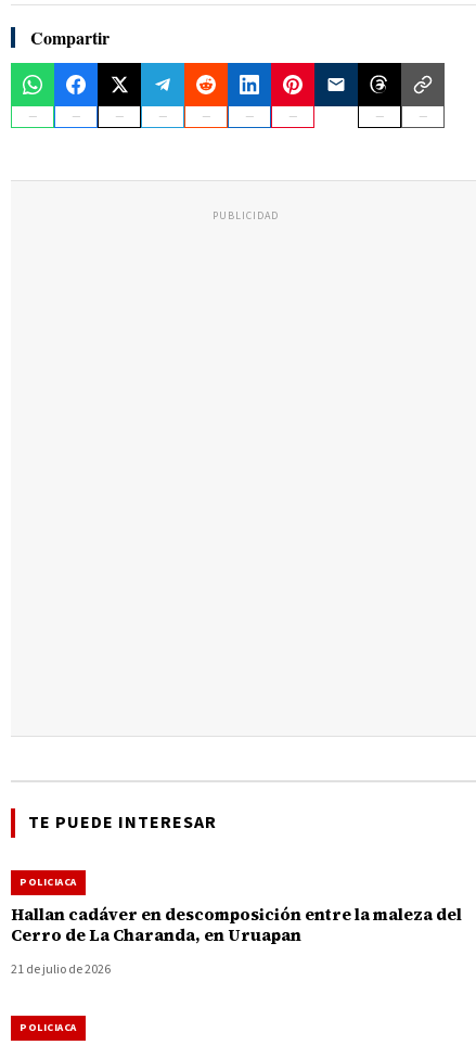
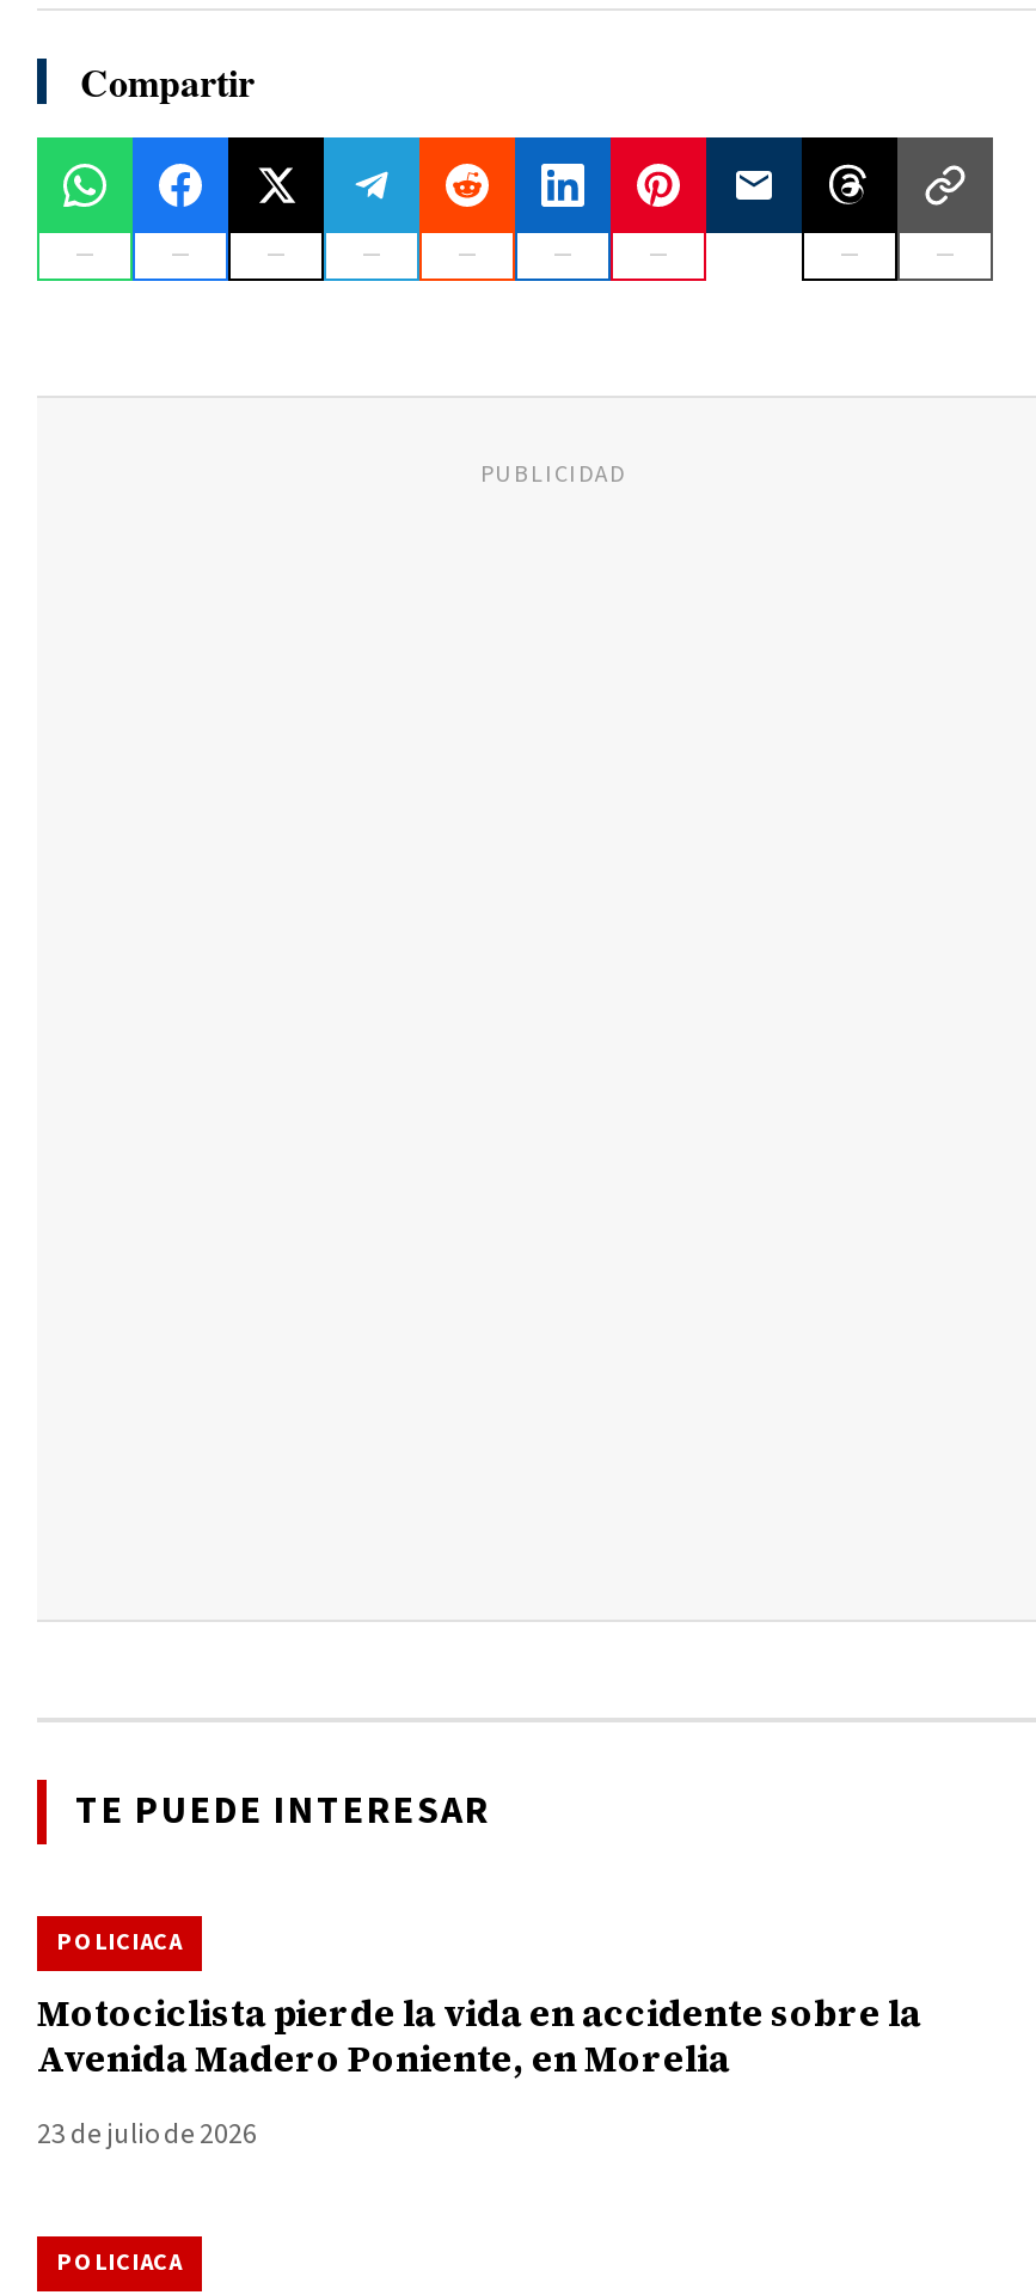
[11,903,462,947] Hallan cadáver en descomposición entre la maleza del | Cerro de La Charanda, en Uruapan -> [37,1988,921,2083] Motociclista pierde la vida en accidente sobre la | Avenida Madero Poniente, en Morelia
[11,961,111,979] 21 de julio de 2026 -> [37,2114,257,2155] 23 de julio de 2026

